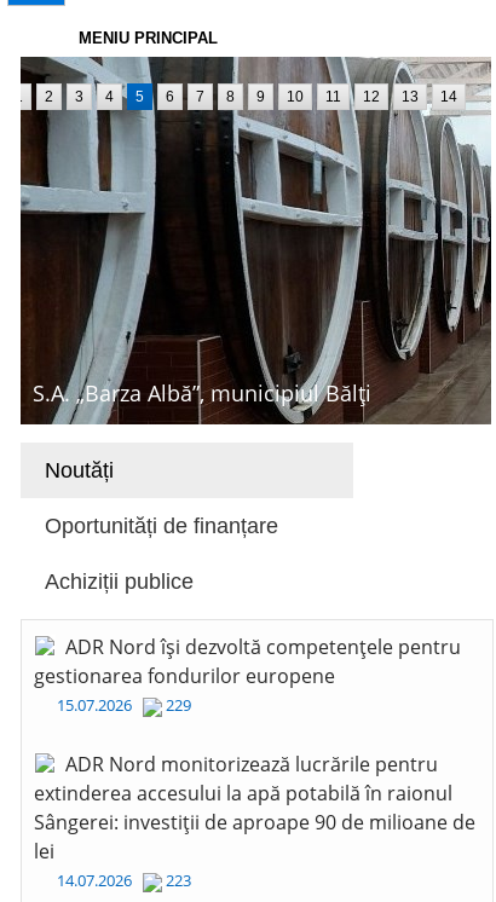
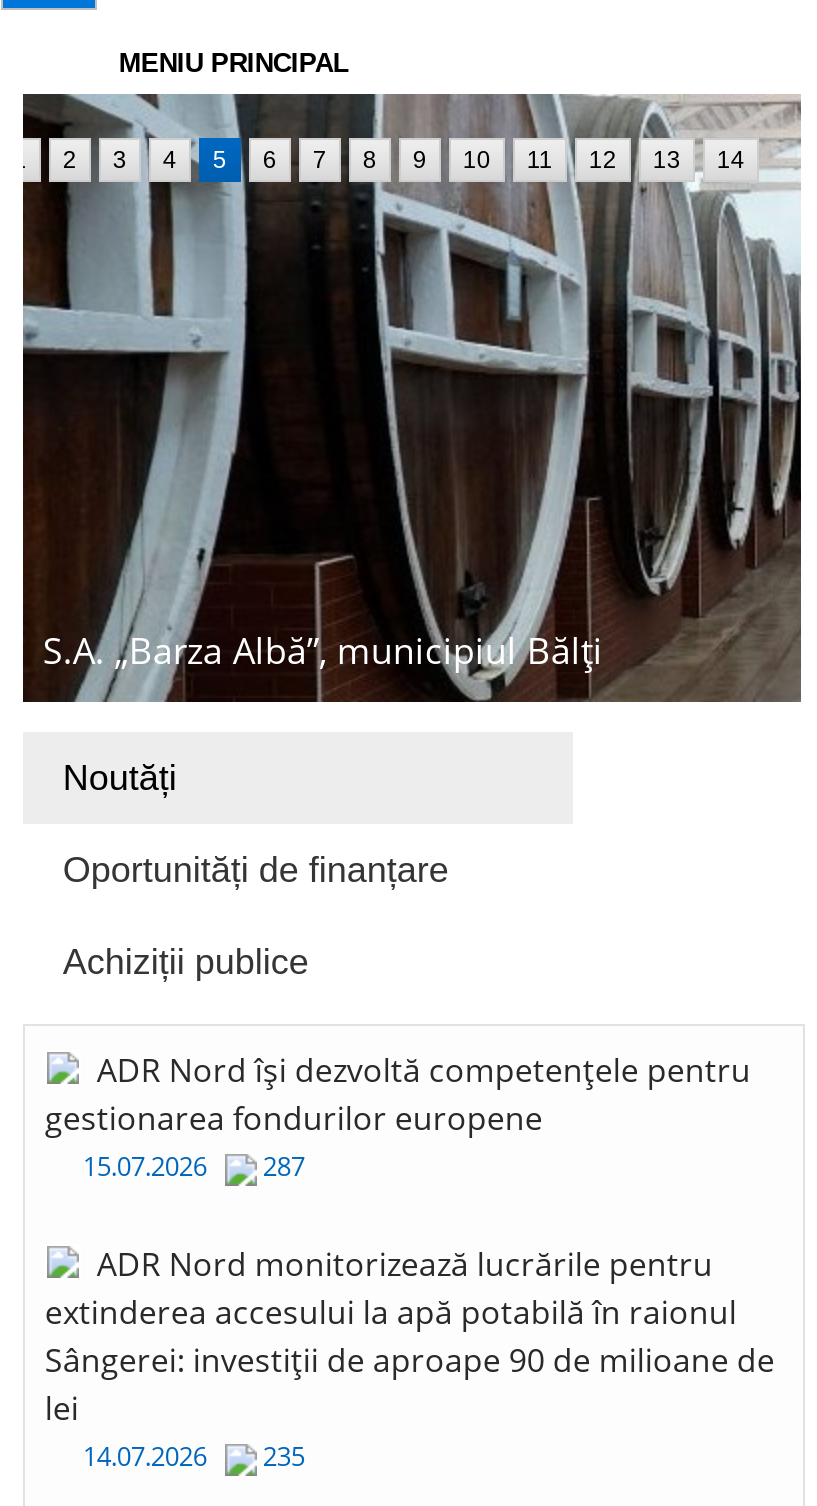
[53,694,198,716] 15.07.2026 229 -> [77,1148,317,1184] 15.07.2026 287
[53,869,198,891] 14.07.2026 223 -> [77,1438,317,1474] 14.07.2026 235

